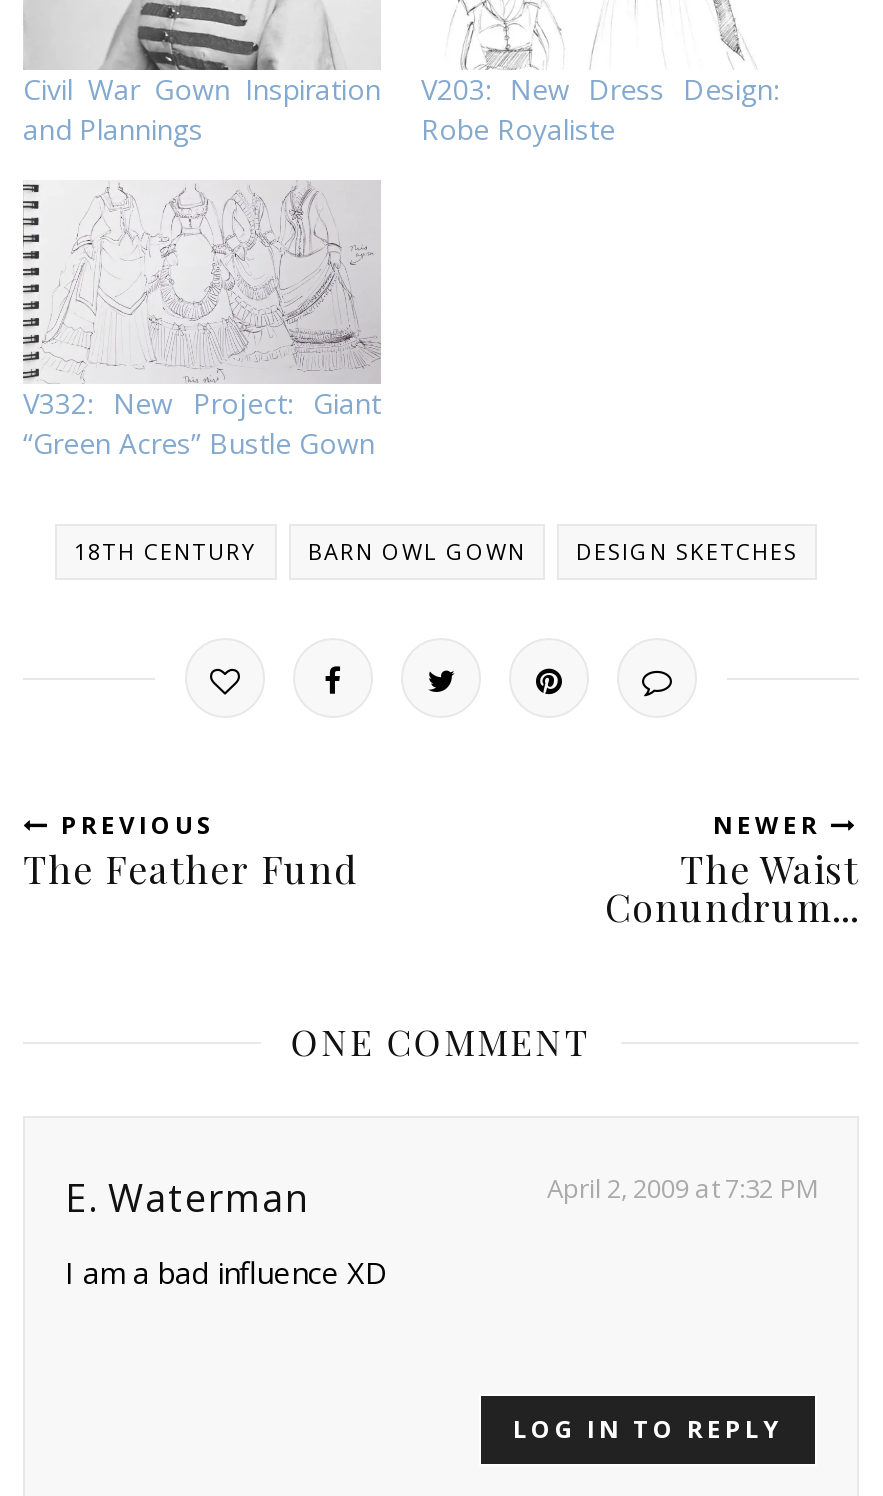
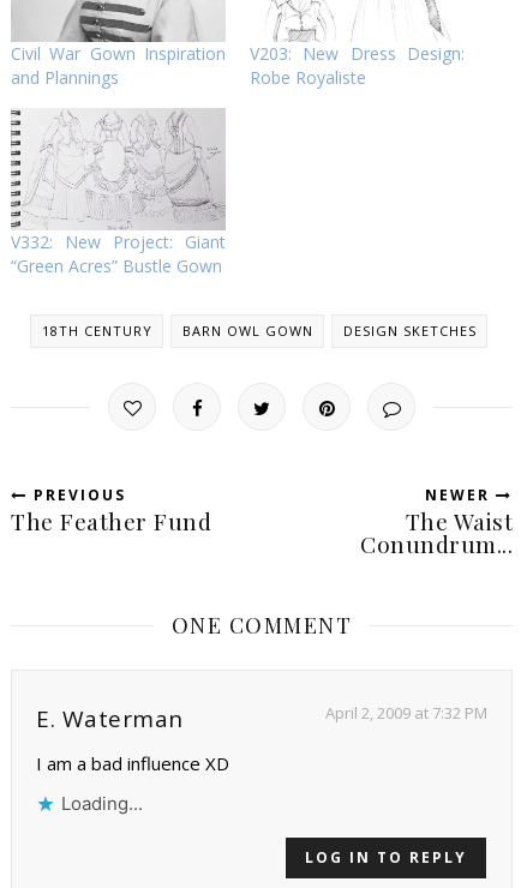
none -> [61,792,143,815] Loading...

